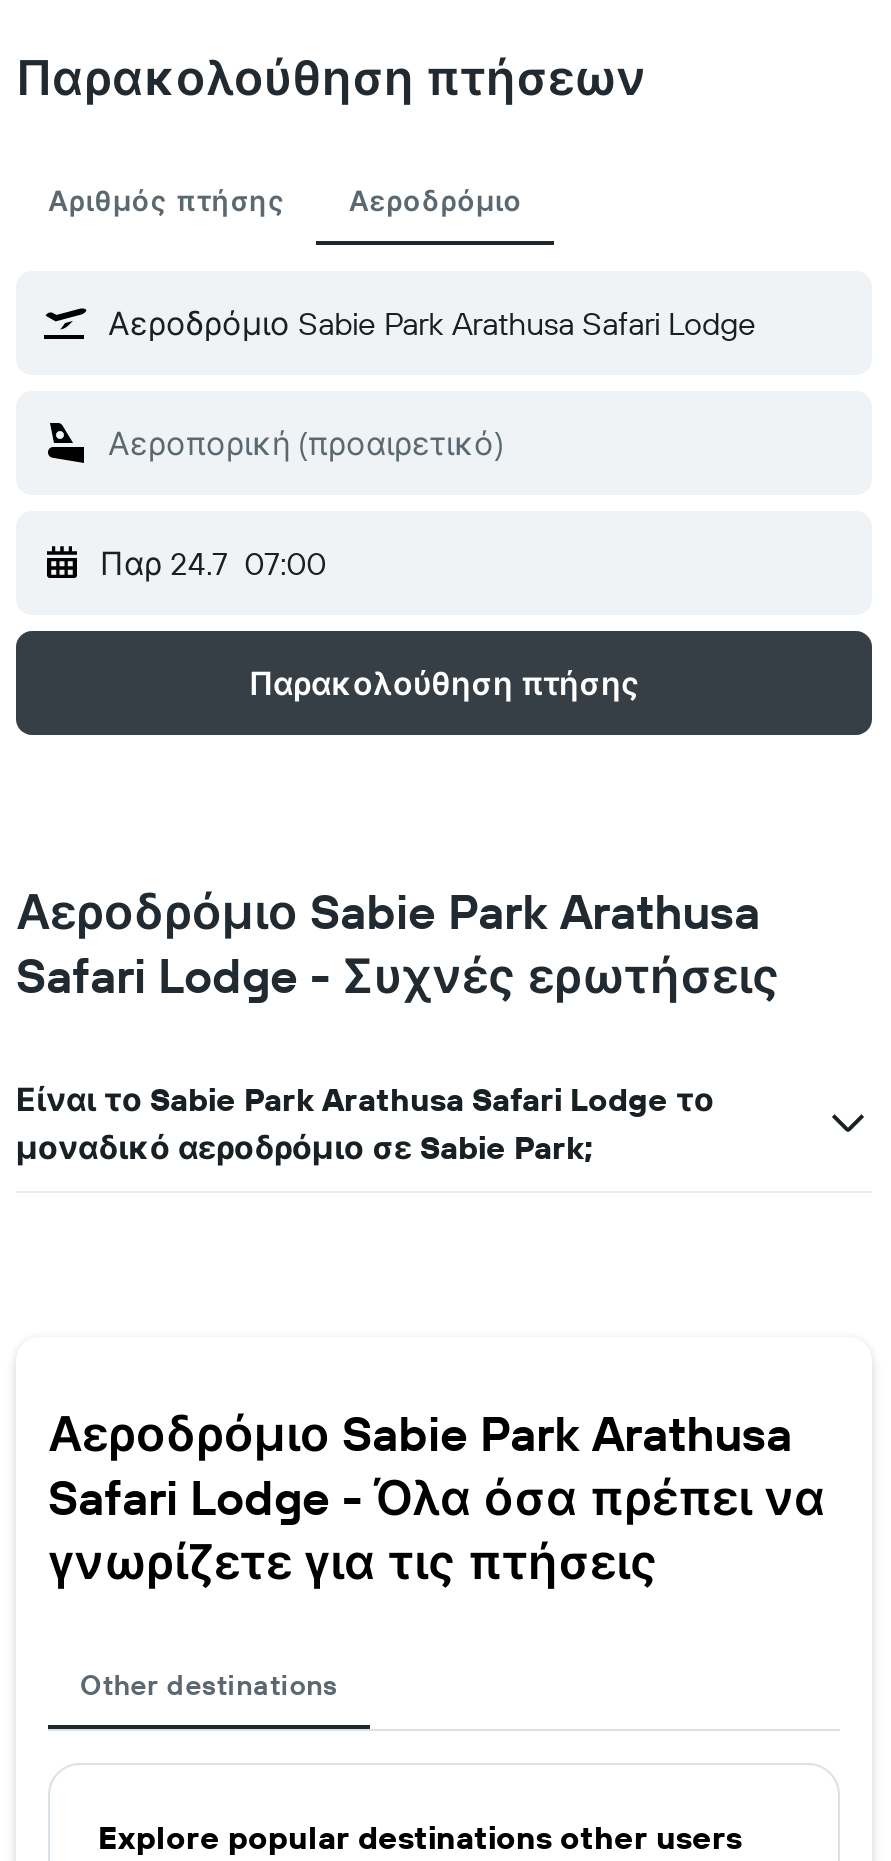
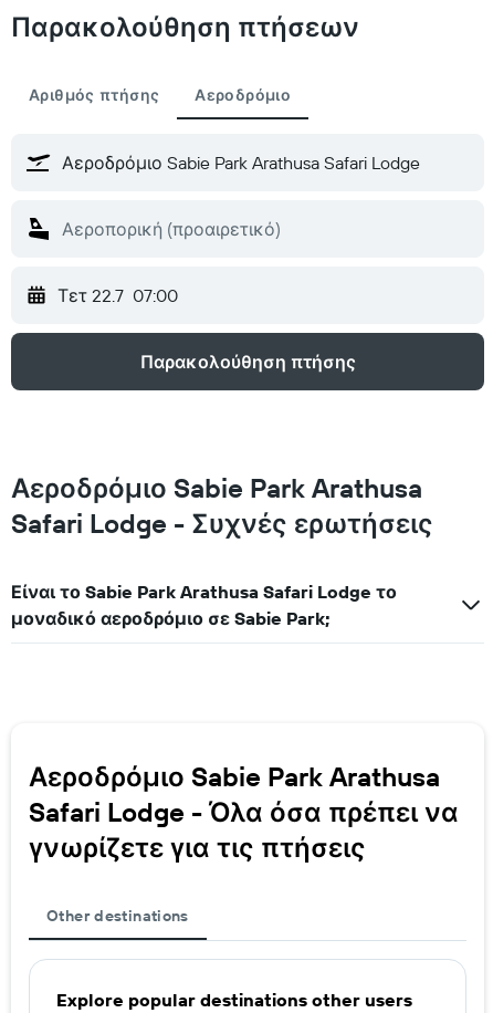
[100,543,326,583] Παρ 24.7 07:00 -> [57,284,178,306] Τετ 22.7 07:00

